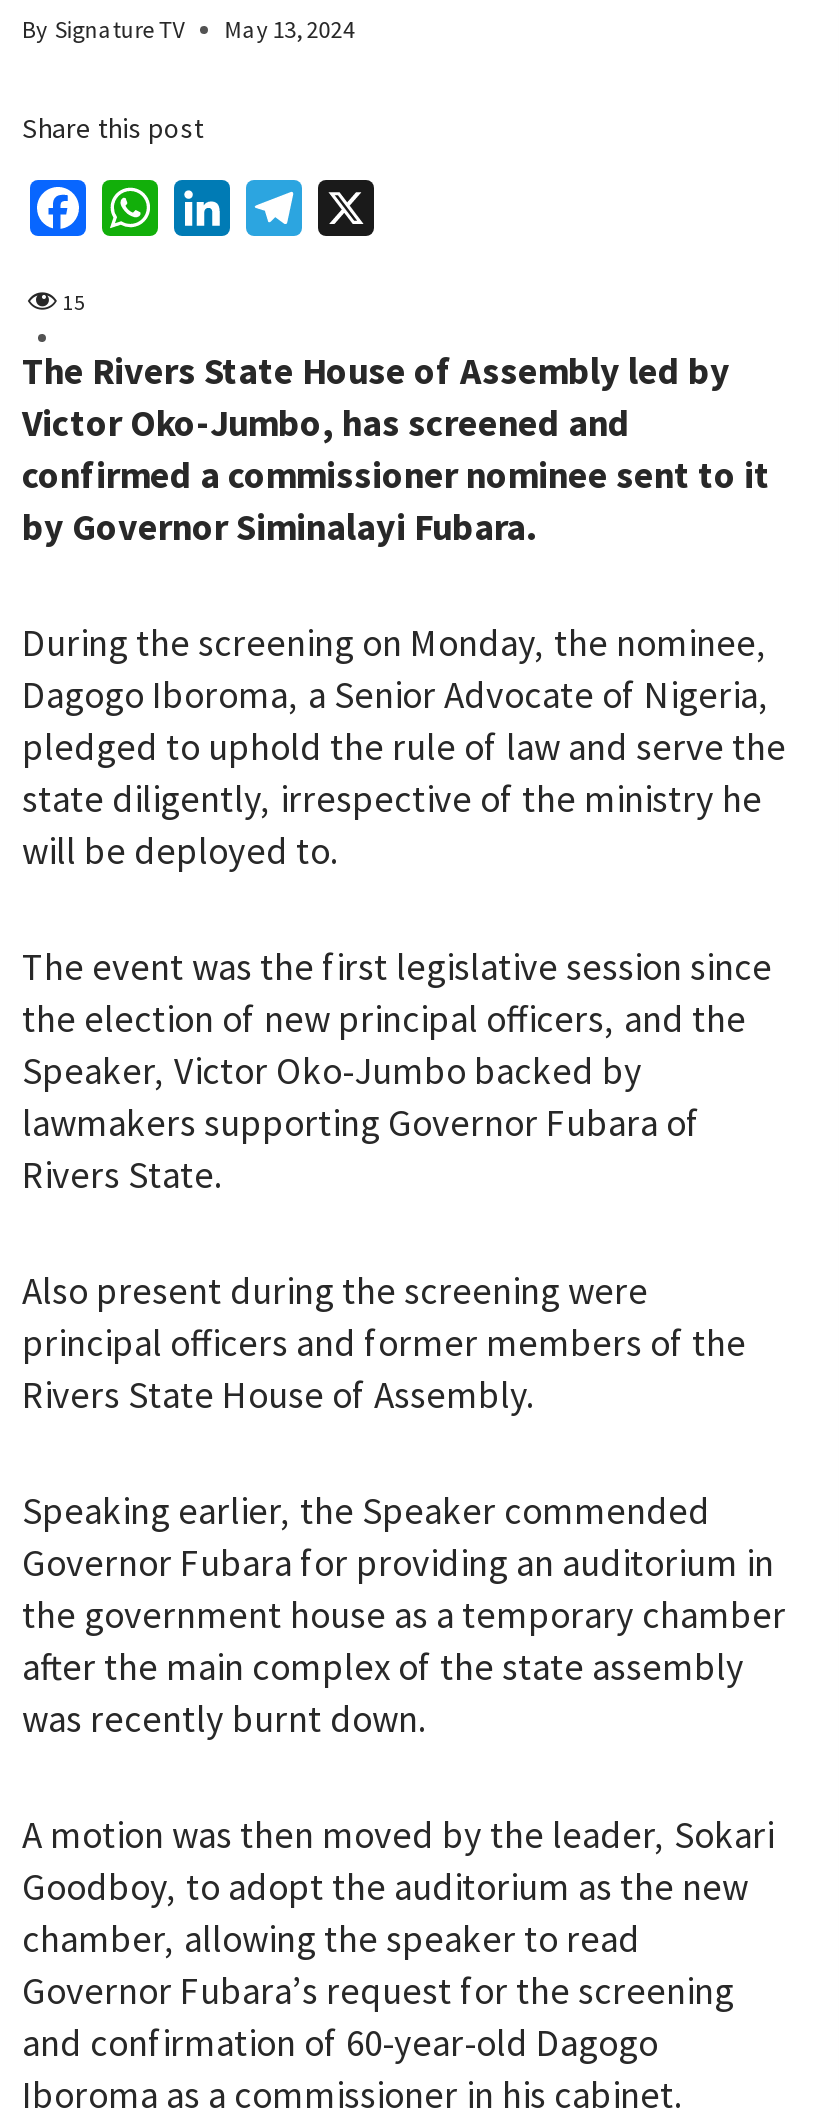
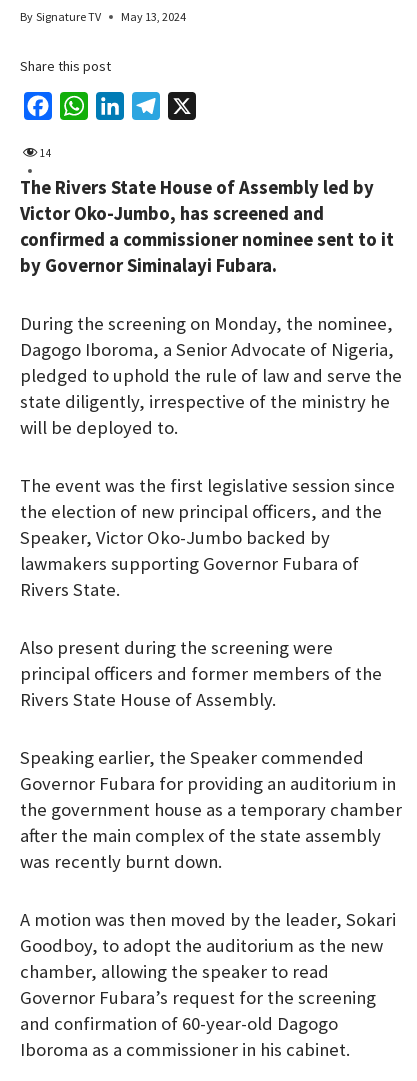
[62,288,86,316] 15 -> [40,146,52,160] 14

